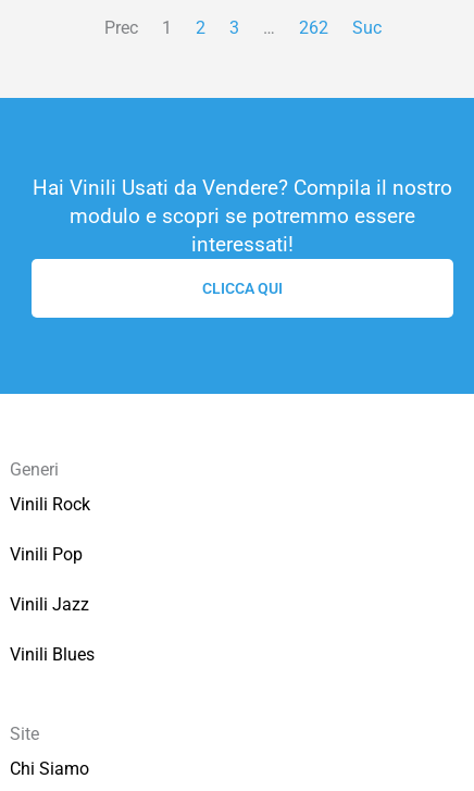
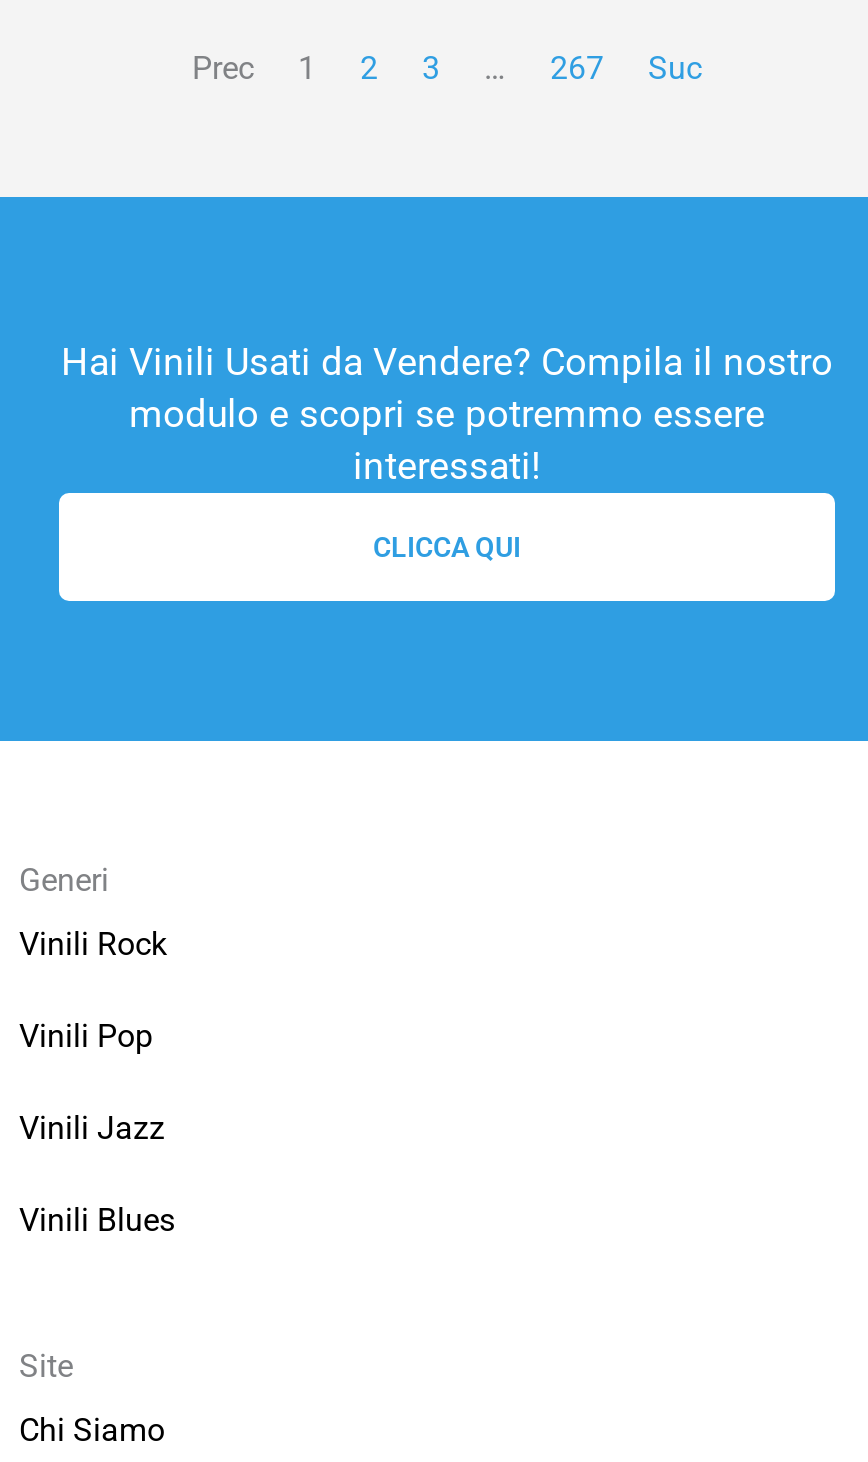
[298,17,328,38] 262 -> [550,49,604,87] 267

